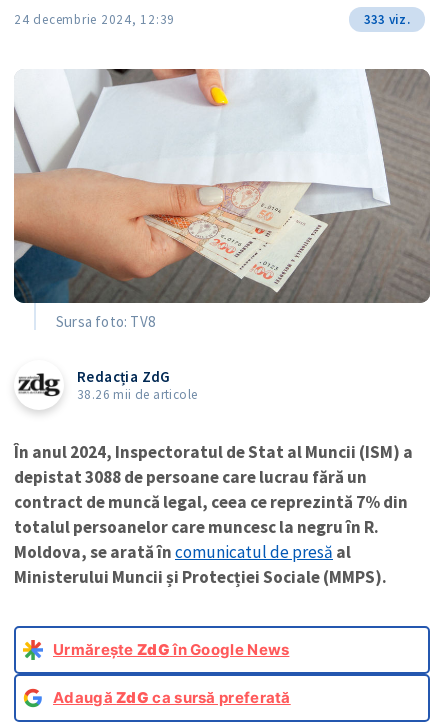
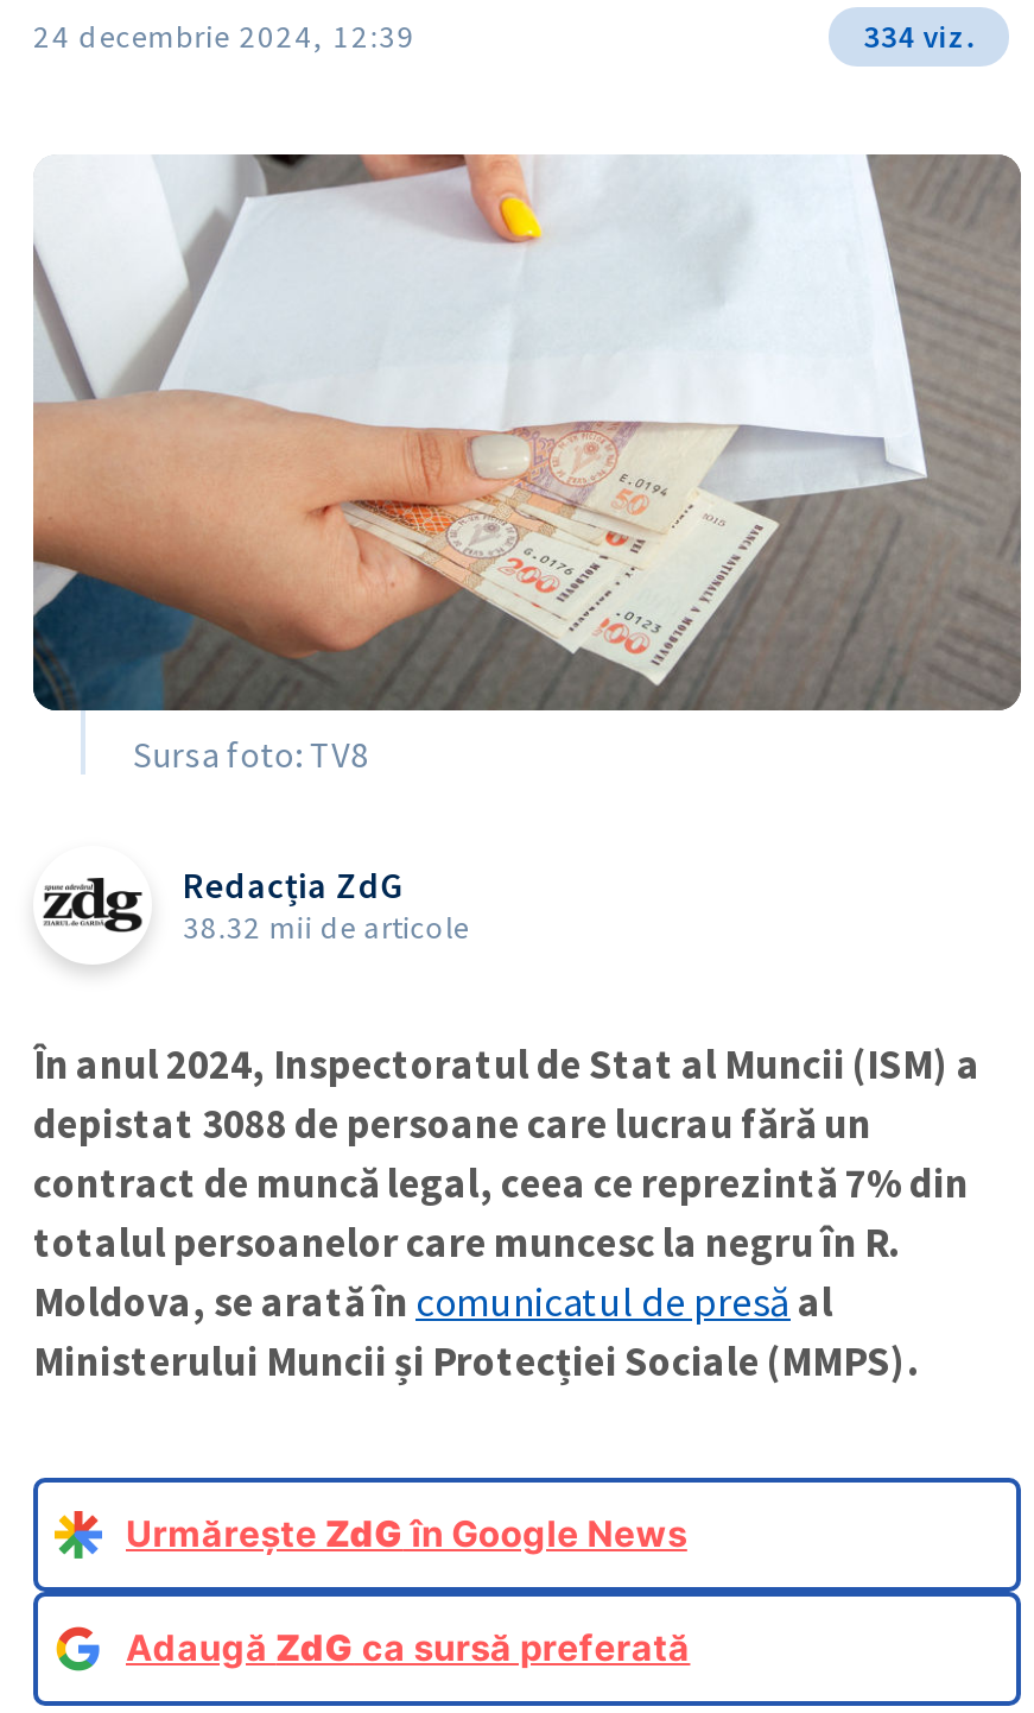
[364,11,410,28] 333 viz. -> [863,16,973,56] 334 viz.
[77,386,197,403] 38.26 mii de articole -> [183,908,469,948] 38.32 mii de articole

